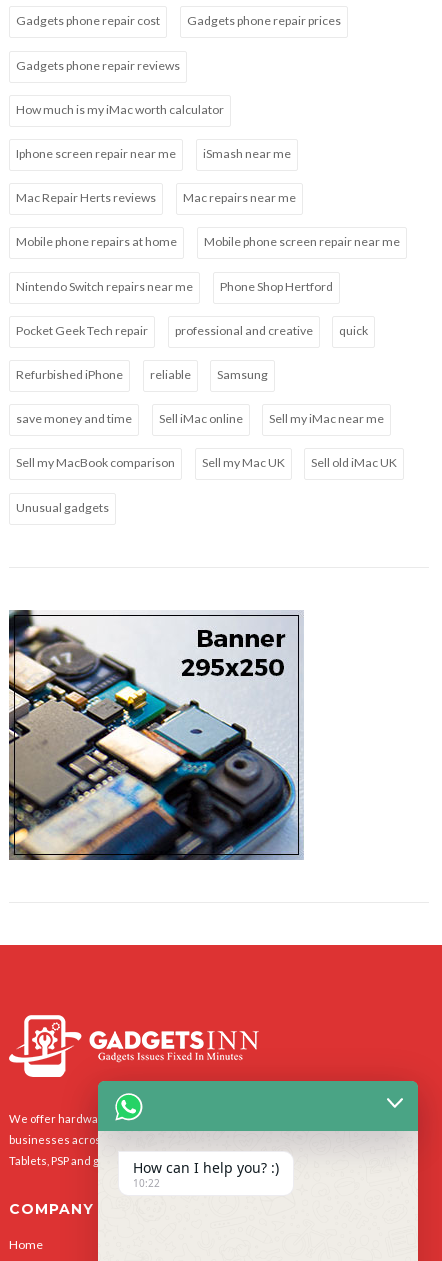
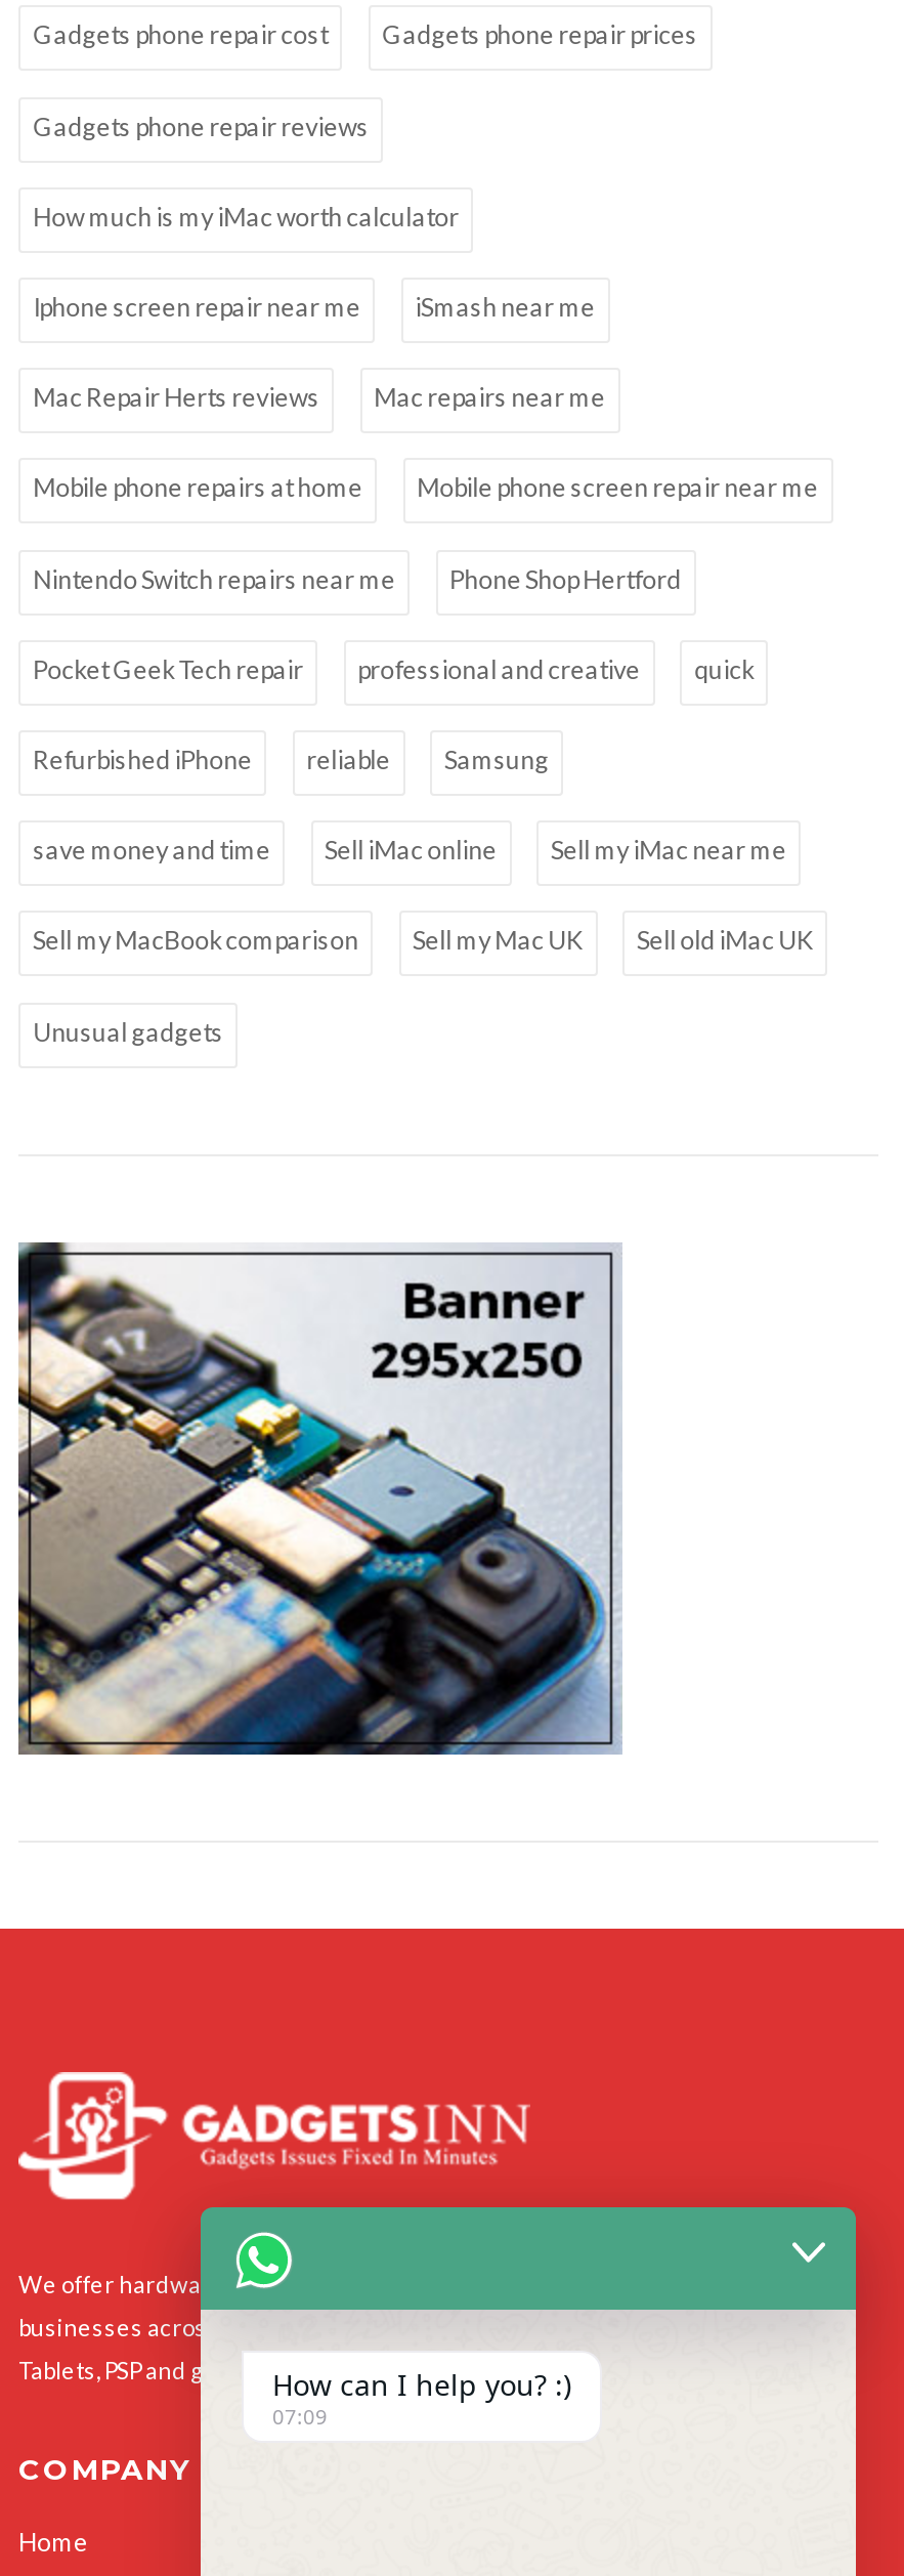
[133,1176,160,1190] 10:22 -> [272,2402,328,2431] 07:09

